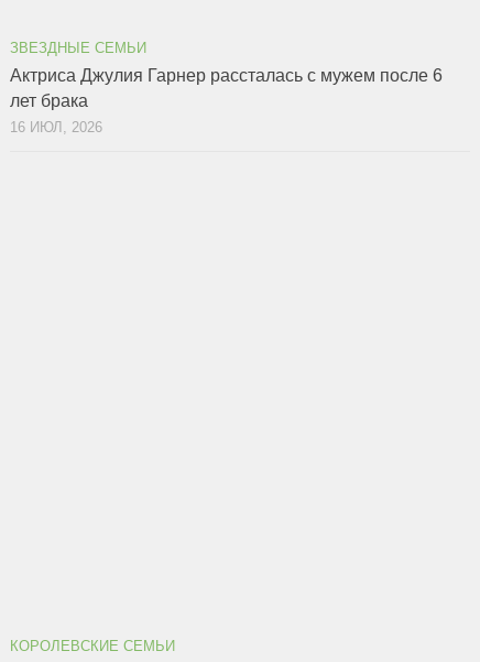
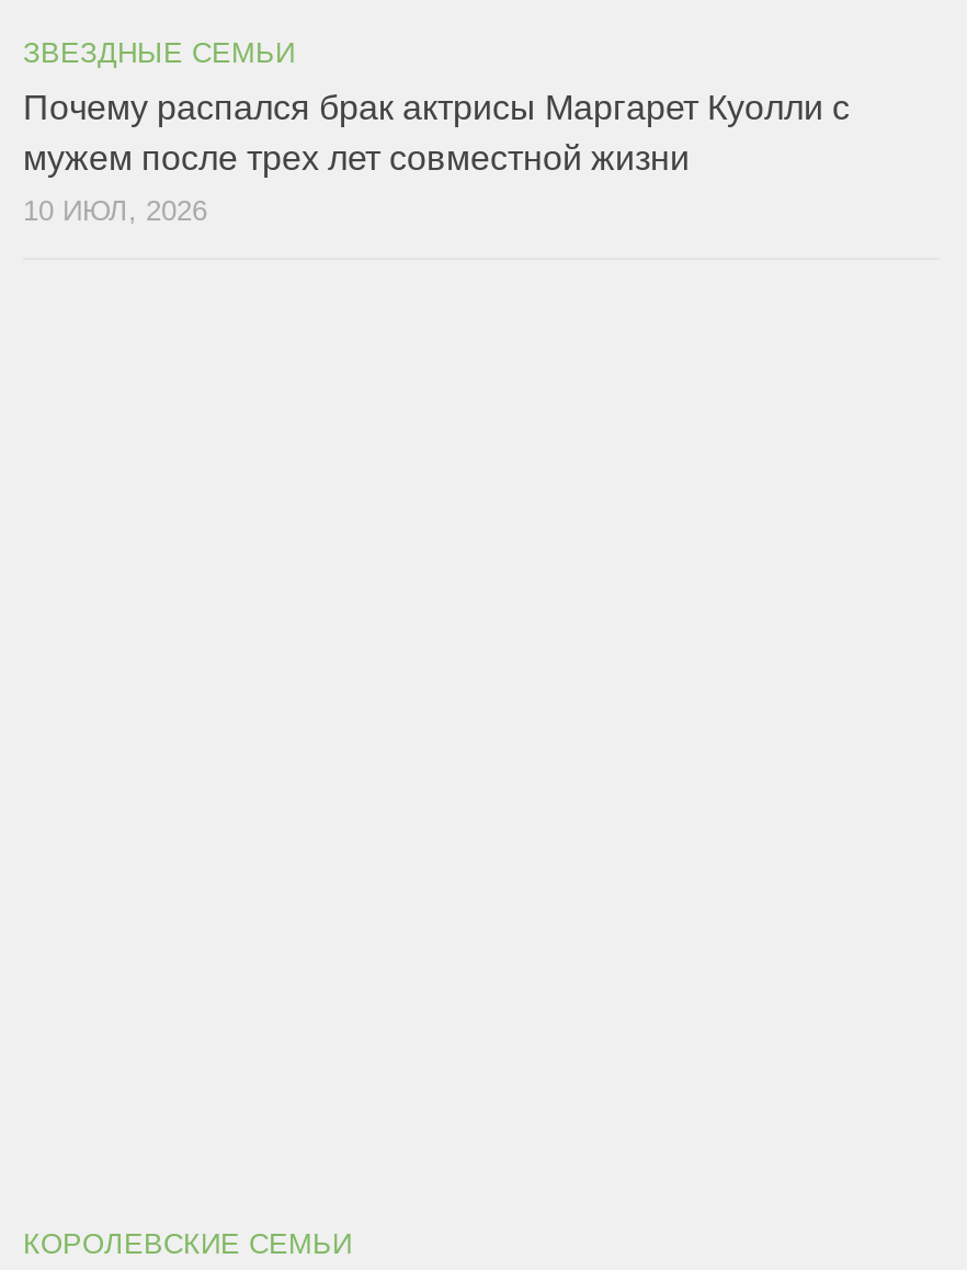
[10,66,443,110] Актриса Джулия Гарнер рассталась с мужем после 6 | лет брака -> [23,88,850,176] Почему распался брак актрисы Маргарет Куолли с | мужем после трех лет совместной жизни
[10,119,102,135] 16 ИЮЛ, 2026 -> [23,193,207,226] 10 ИЮЛ, 2026

